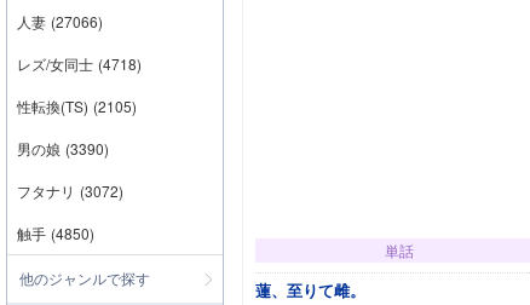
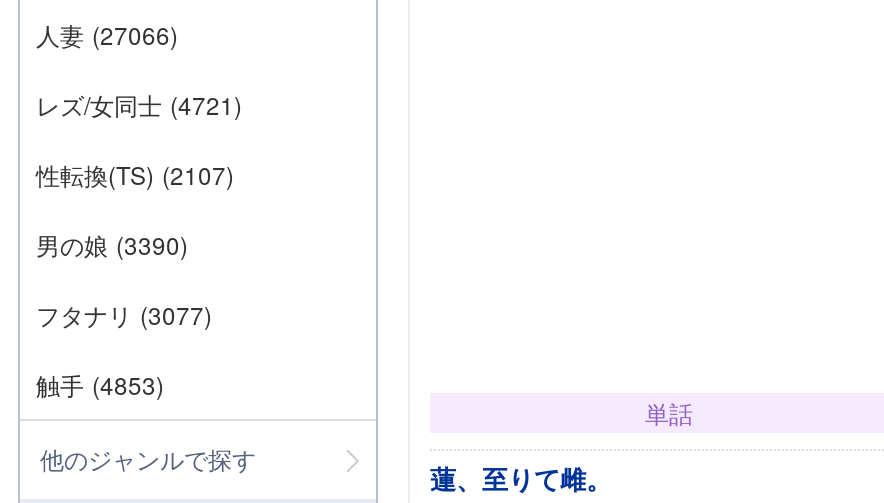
[17,53,142,74] レズ/女同士 (4718) -> [36,87,242,121] レズ/女同士 (4721)
[17,96,137,116] 性転換(TS) (2105) -> [36,157,234,191] 性転換(TS) (2107)
[17,180,123,201] フタナリ (3072) -> [36,297,212,331] フタナリ (3077)
[17,223,94,243] 触手 (4850) -> [36,367,164,401] 触手 (4853)

